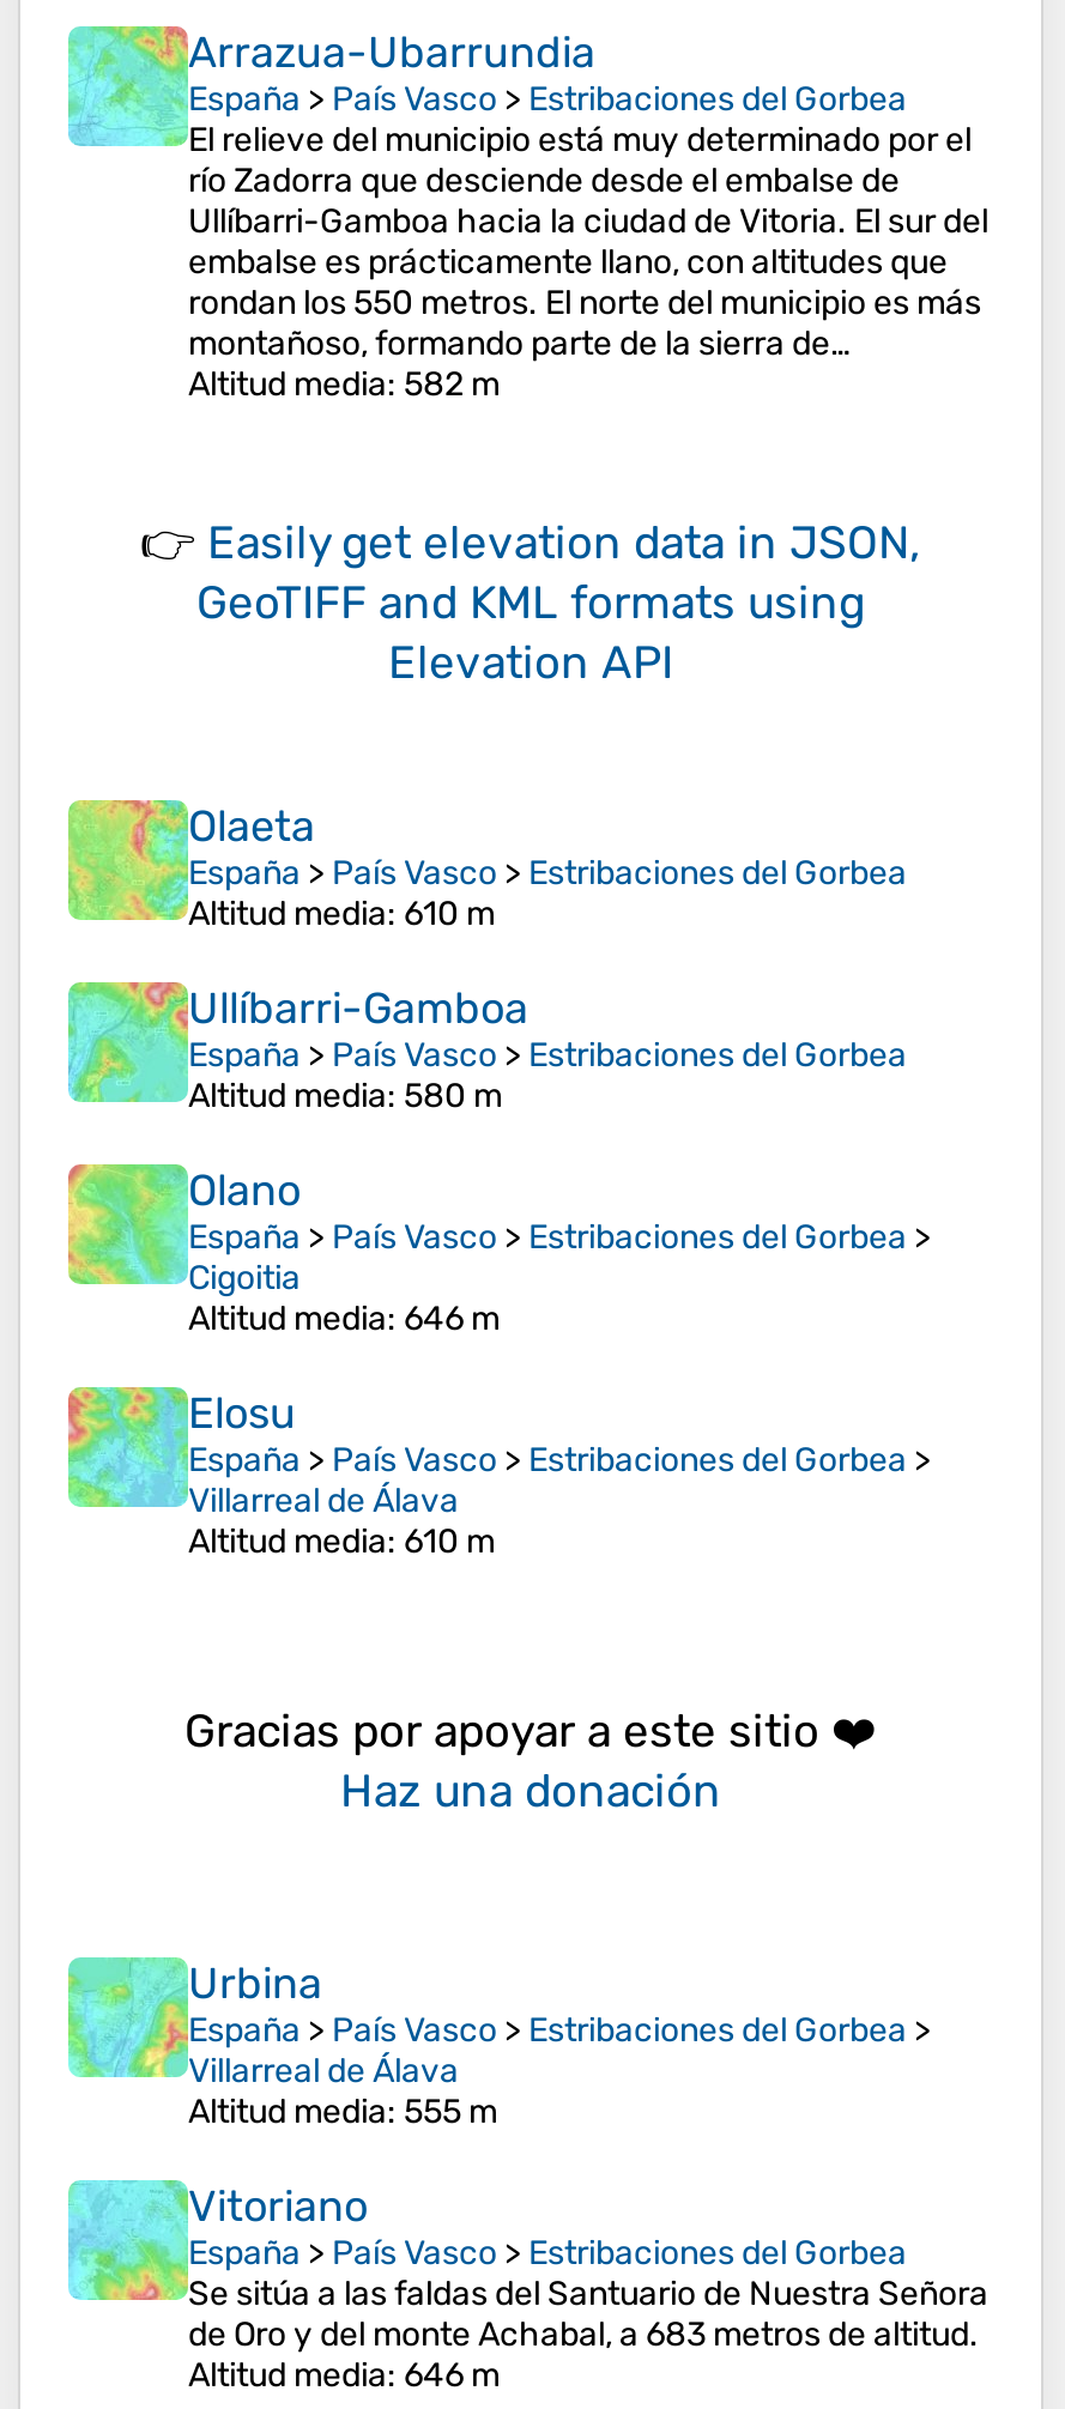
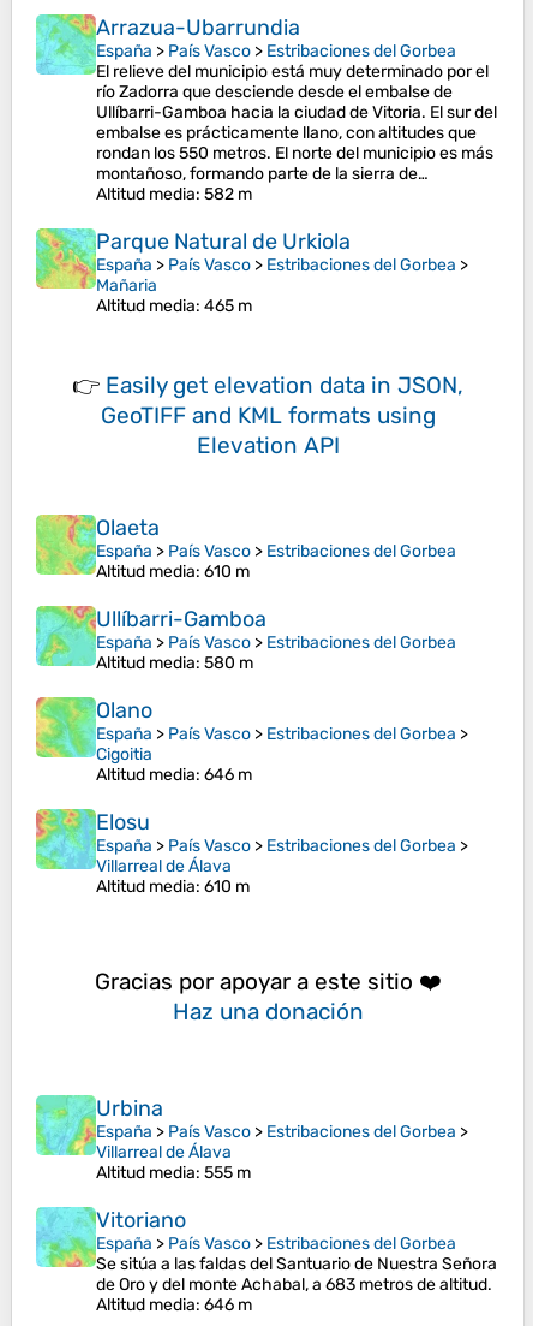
none -> [35,227,468,316] [image] | Parque Natural de Urkiola | España > País Vasco > Estribaciones del Gorbea > | Mañaria | Altitud media: 465 m

